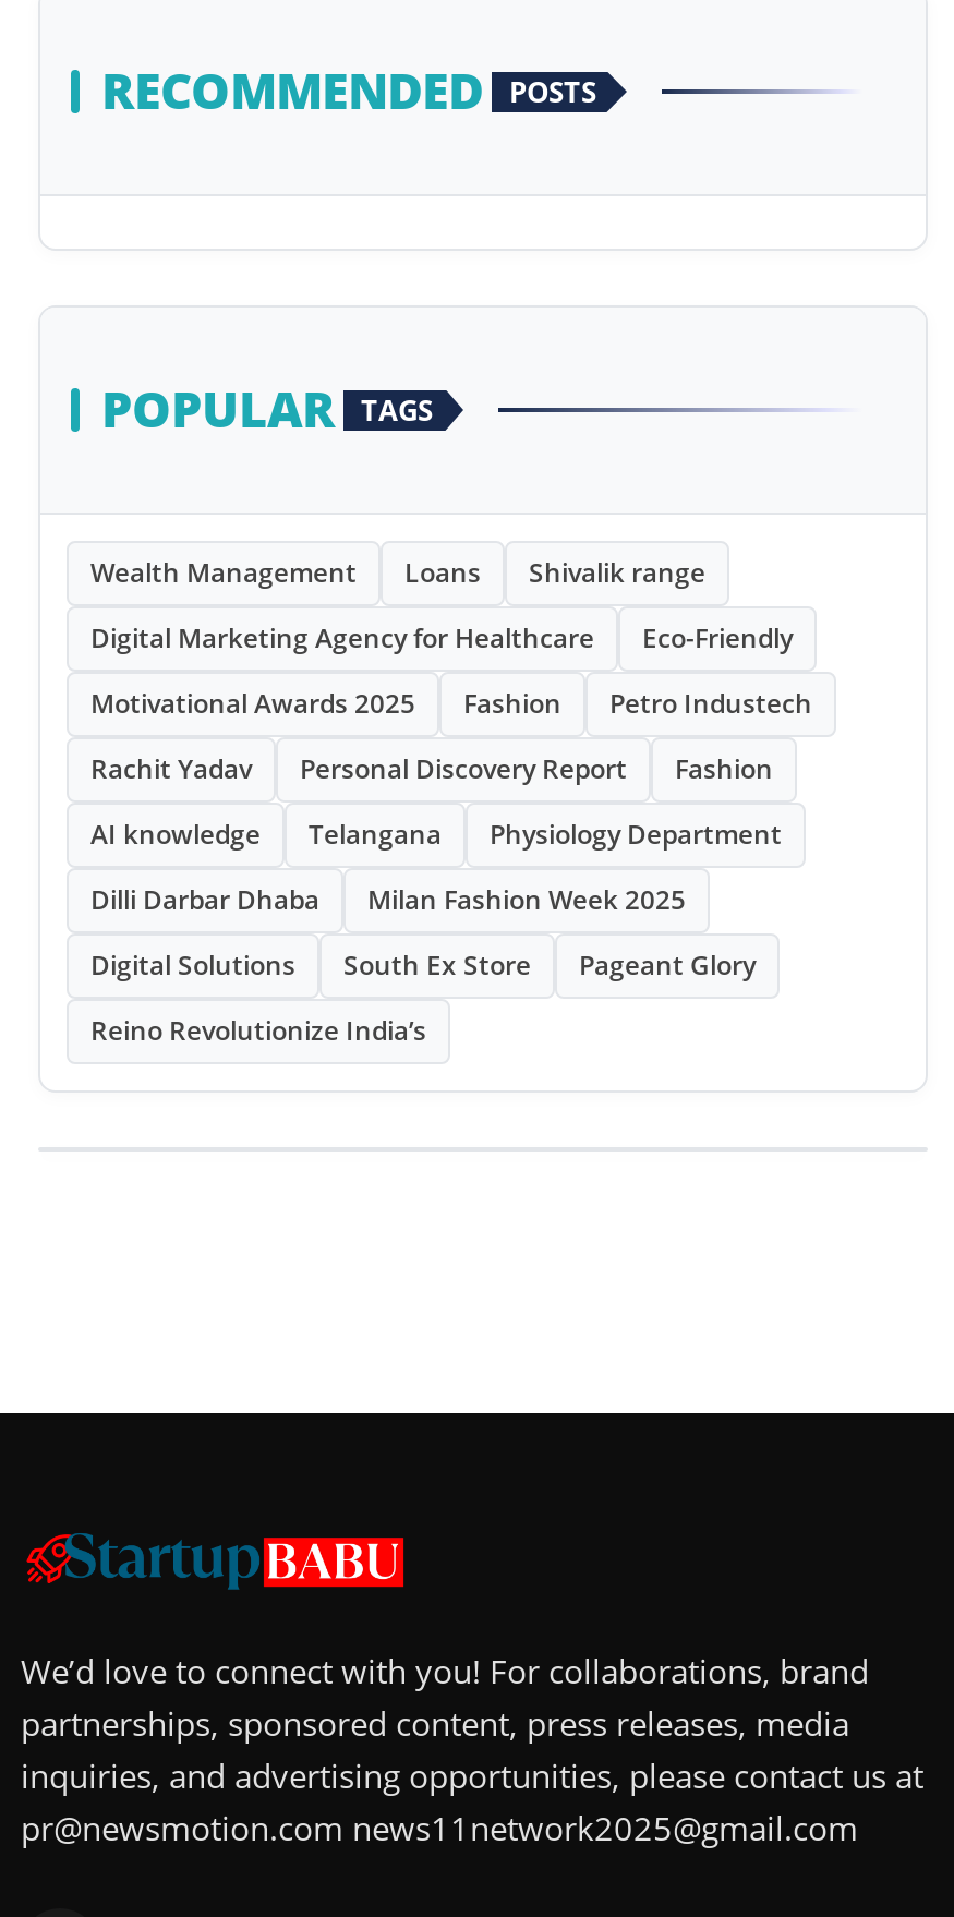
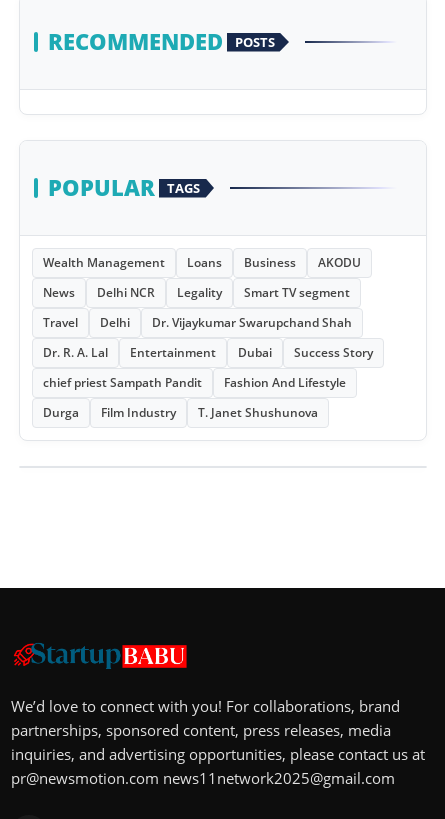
[90,554,812,1049] Shivalik range | Digital Marketing Agency for Healthcare | Eco-Friendly | Motivational Awards 2025 | Fashion | Petro Industech | Rachit Yadav | Personal Discovery Report | Fashion | AI knowledge | Telangana | Physiology Department | Dilli Darbar Dhaba | Milan Fashion Week 2025 | Digital Solutions | South Ex Store | Pageant Glory | Reino Revolutionize India’s -> [43,254,373,421] Business | AKODU | News | Delhi NCR | Legality | Smart TV segment | Travel | Delhi | Dr. Vijaykumar Swarupchand Shah | Dr. R. A. Lal | Entertainment | Dubai | Success Story | chief priest Sampath Pandit | Fashion And Lifestyle | Durga | Film Industry | T. Janet Shushunova

